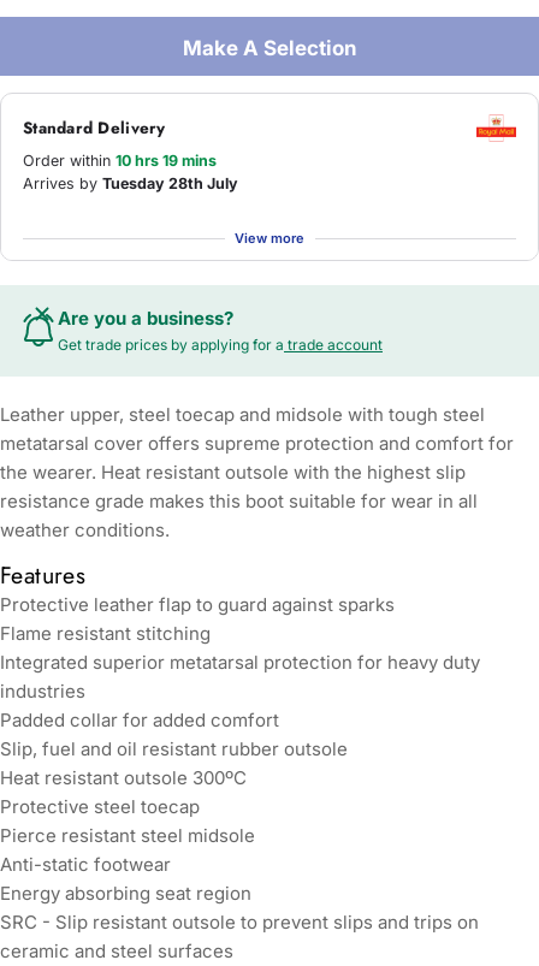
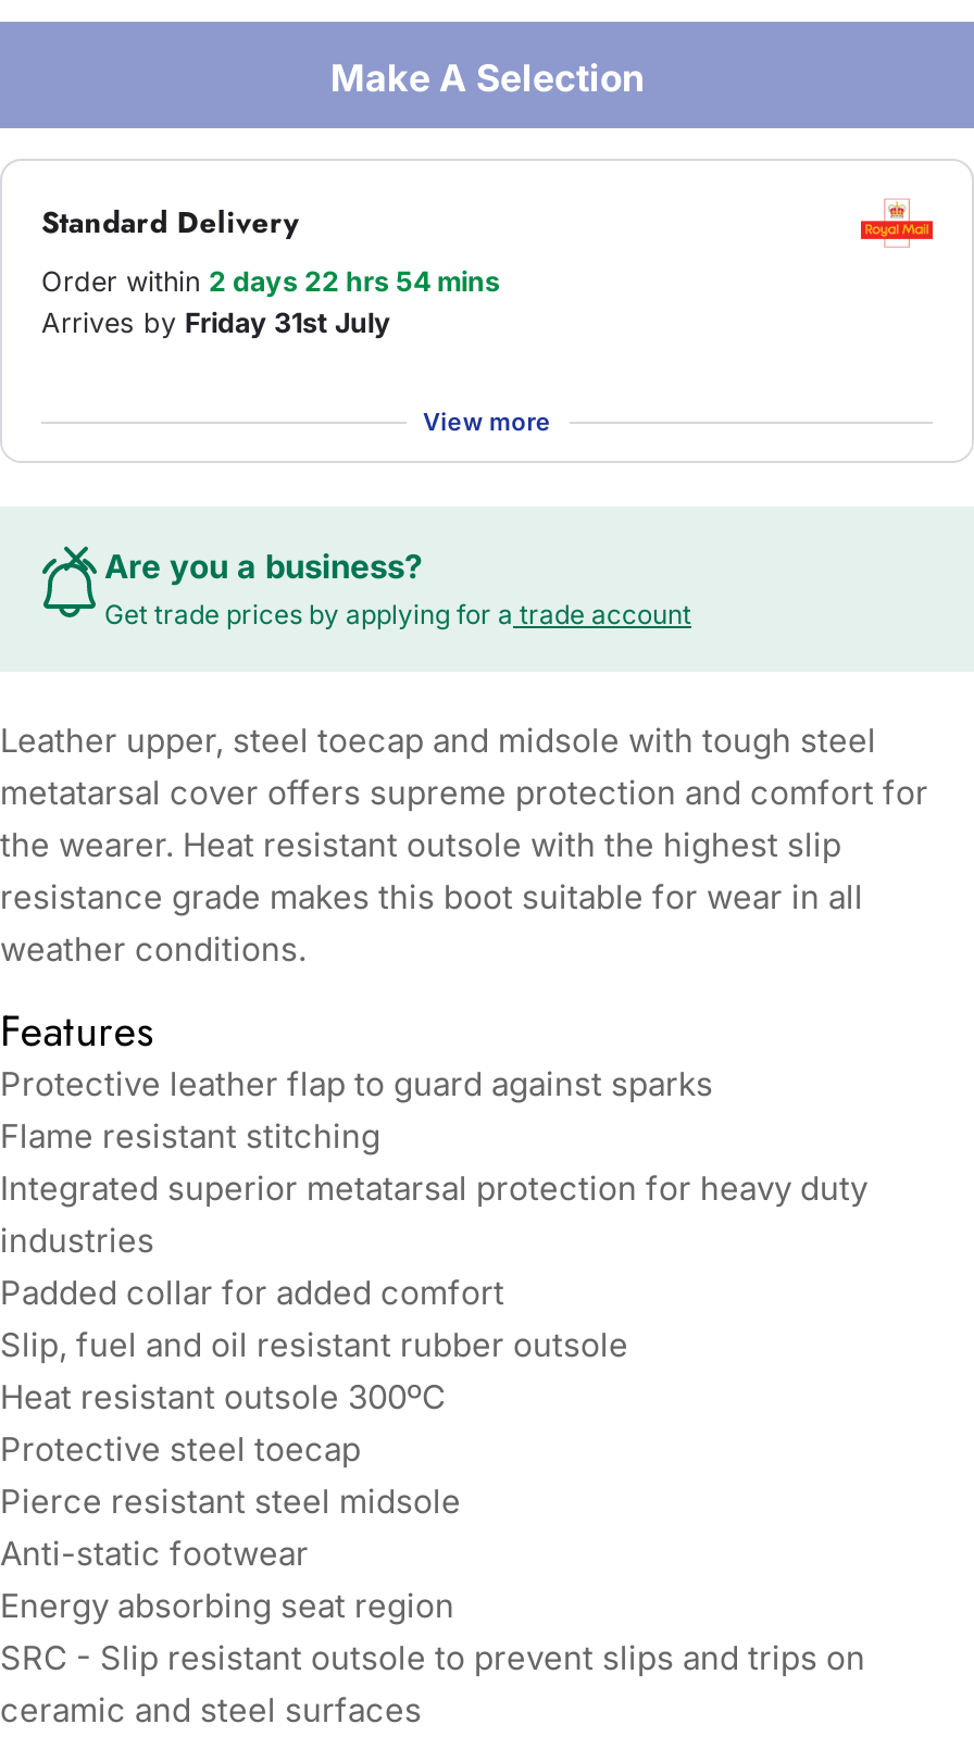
[23,152,238,193] Order within 10 hrs 19 mins | Arrives by Tuesday 28th July -> [41,265,500,339] Order within 2 days 22 hrs 54 mins | Arrives by Friday 31st July

